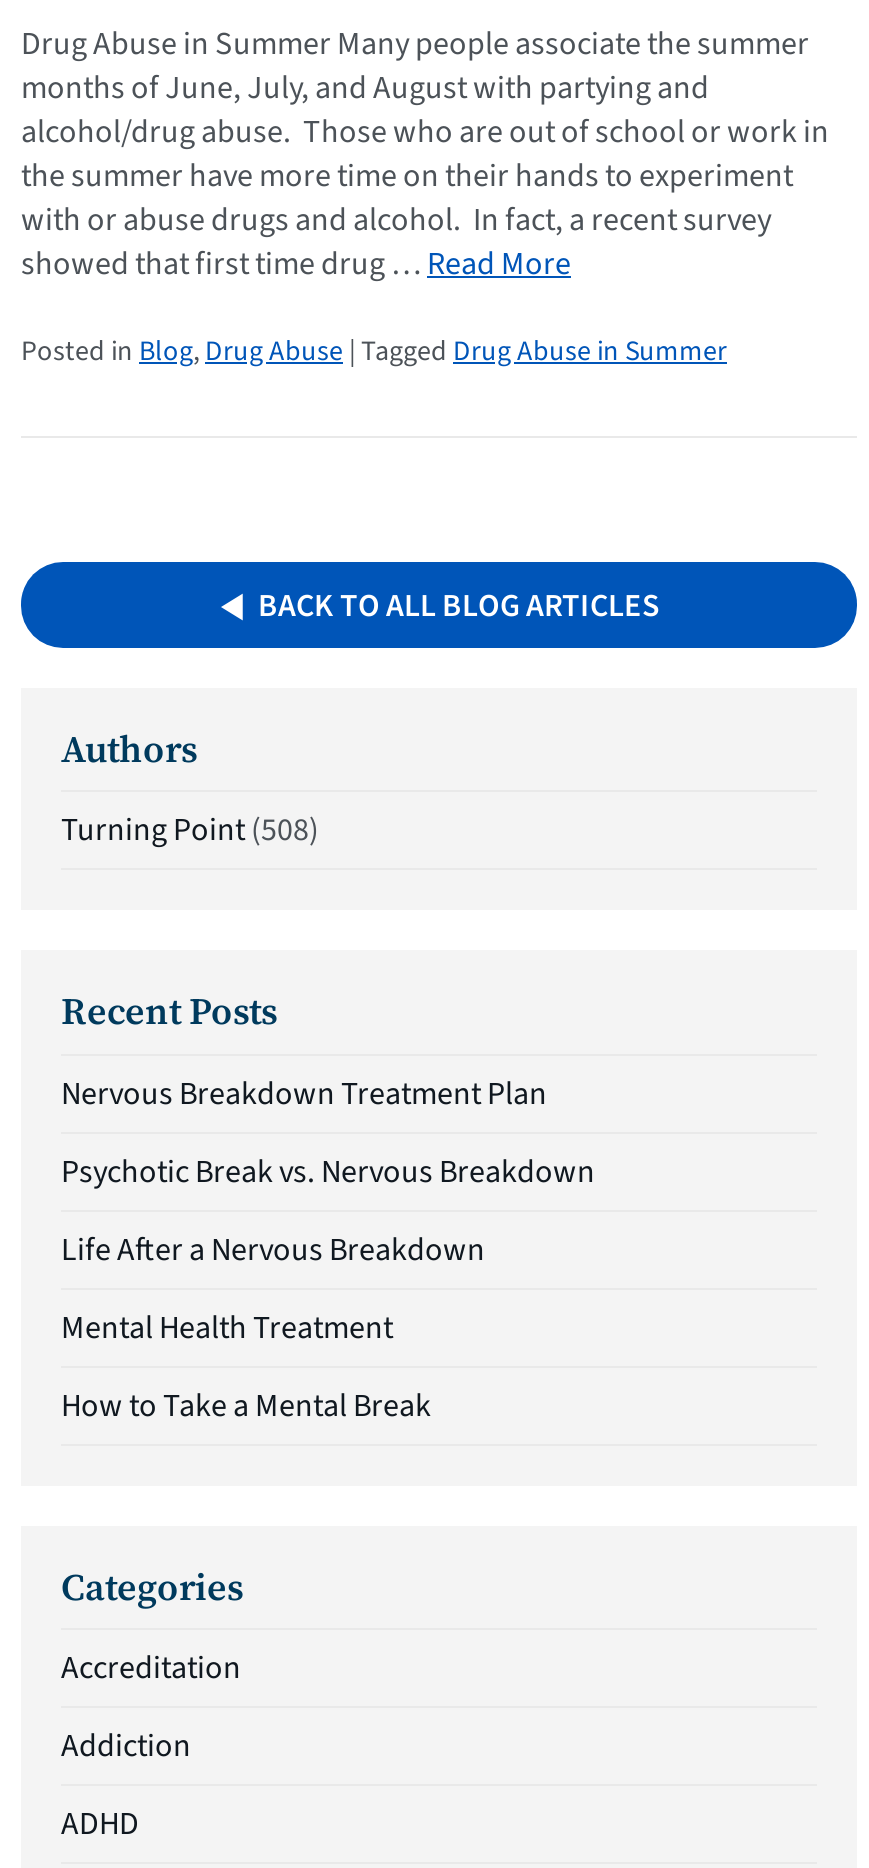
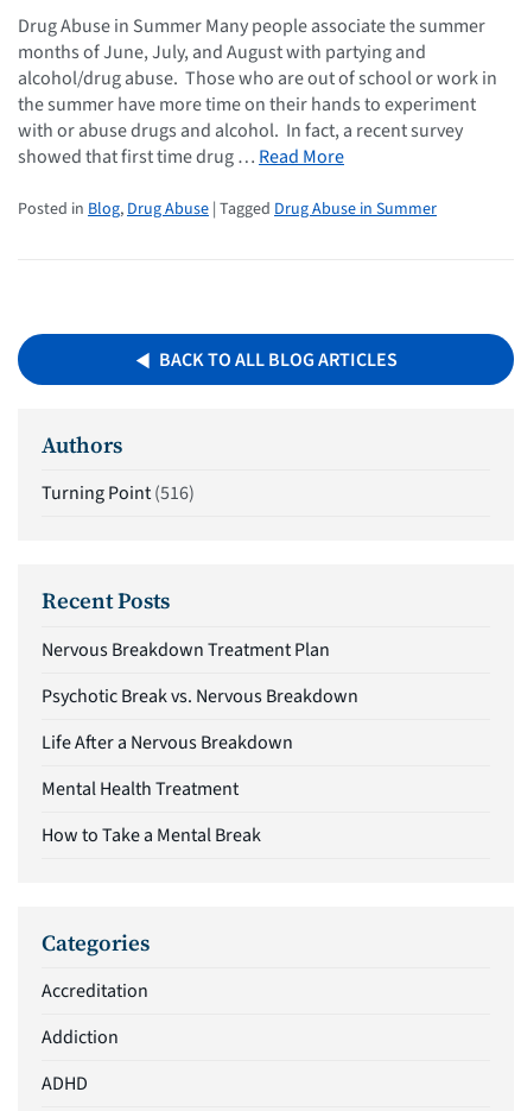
[61,809,319,853] Turning Point (508) -> [42,480,195,507] Turning Point (516)

